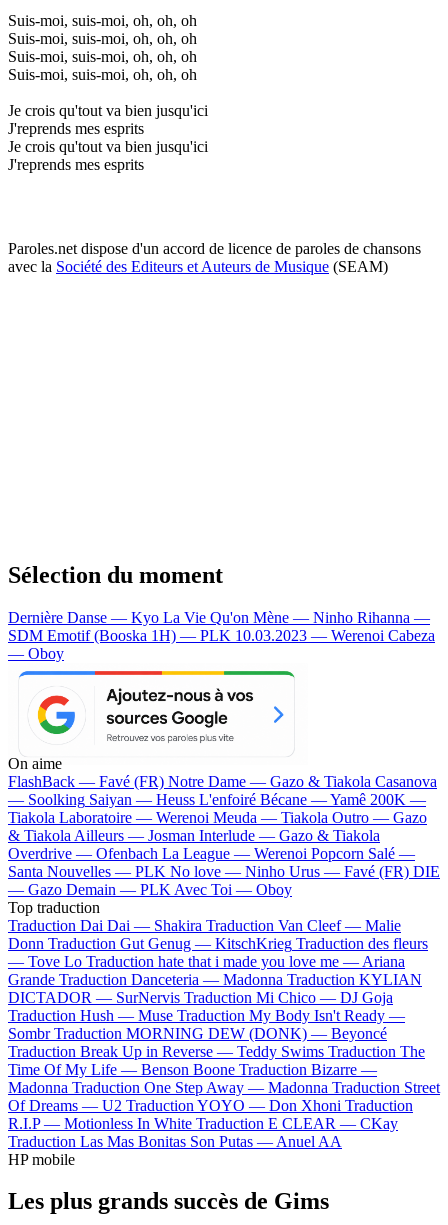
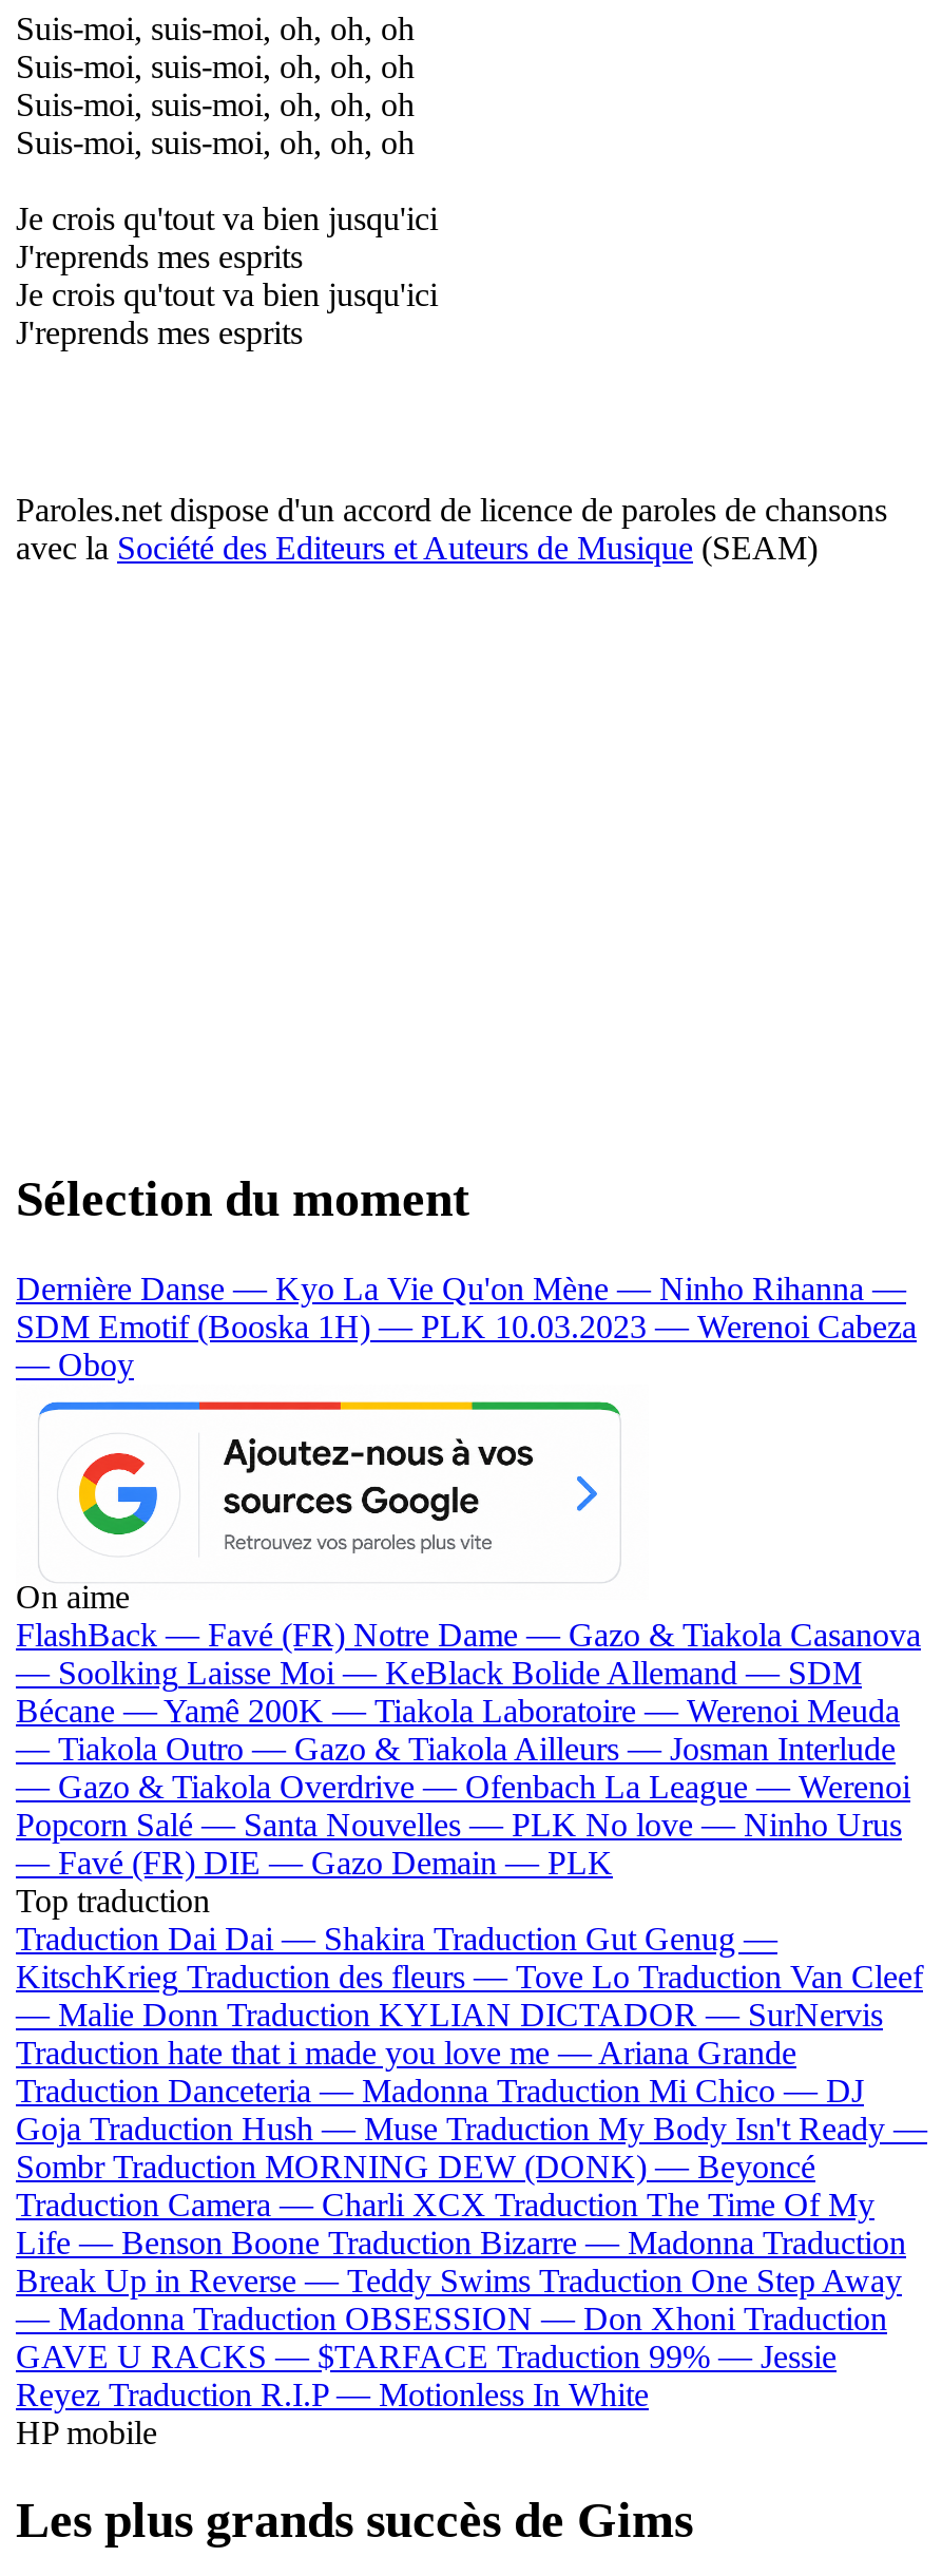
[8,790,440,897] — Soolking Saiyan — Heuss L'enfoiré Bécane — Yamê 200K — | Tiakola Laboratoire — Werenoi Meuda — Tiakola Outro — Gazo | & Tiakola Ailleurs — Josman Interlude — Gazo & Tiakola | Overdrive — Ofenbach La League — Werenoi Popcorn Salé — | Santa Nouvelles — PLK No love — Ninho Urus — Favé (FR) DIE | — Gazo Demain — PLK Avec Toi — Oboy -> [16,1654,910,1879] — Soolking Laisse Moi — KeBlack Bolide Allemand — SDM | Bécane — Yamê 200K — Tiakola Laboratoire — Werenoi Meuda | — Tiakola Outro — Gazo & Tiakola Ailleurs — Josman Interlude | — Gazo & Tiakola Overdrive — Ofenbach La League — Werenoi | Popcorn Salé — Santa Nouvelles — PLK No love — Ninho Urus | —Favé (FR) DIE — Gazo Demain — PLK
[8,916,428,1023] Traduction Dai Dai — Shakira Traduction Van Cleef — Malie | Donn Traduction Gut Genug — KitschKrieg Traduction des fleurs | — Tove Lo Traduction hate that i made you love me — Ariana | Grande Traduction Danceteria — Madonna Traduction KYLIAN | DICTADOR — SurNervis Traduction Mi Chico — DJ Goja | Traduction Hush — Muse Traduction My Body Isn't Ready — -> [16,1920,927,2145] Traduction Dai Dai — Shakira Traduction Gut Genug — | KitschKrieg Traduction des fleurs — Tove Lo Traduction Van Cleef | — Malie Donn Traduction KYLIAN DICTADOR — SurNervis | Traduction hate that i made you love me — Ariana Grande | Traduction Danceteria — Madonna Traduction Mi Chico — DJ | Goja Traduction Hush — Muse Traduction My Body Isn't Ready —
[8,1042,440,1149] Traduction Break Up in Reverse — Teddy Swims Traduction The | Time Of My Life — Benson Boone Traduction Bizarre — | Madonna Traduction One Step Away — Madonna Traduction Street | Of Dreams — U2 Traduction YOYO — Don Xhoni Traduction | R.I.P — Motionless In White Traduction E CLEAR — CKay | Traduction Las Mas Bonitas Son Putas — Anuel AA -> [16,2186,906,2411] Traduction Camera — Charli XCX Traduction The Time Of My | Life — Benson Boone Traduction Bizarre — Madonna Traduction | Break Up in Reverse — Teddy Swims Traduction One Step Away | — Madonna Traduction OBSESSION — Don Xhoni Traduction | GAVE U RACKS — $TARFACE Traduction 99% — Jessie | Reyez Traduction R.I.P — Motionless In White

